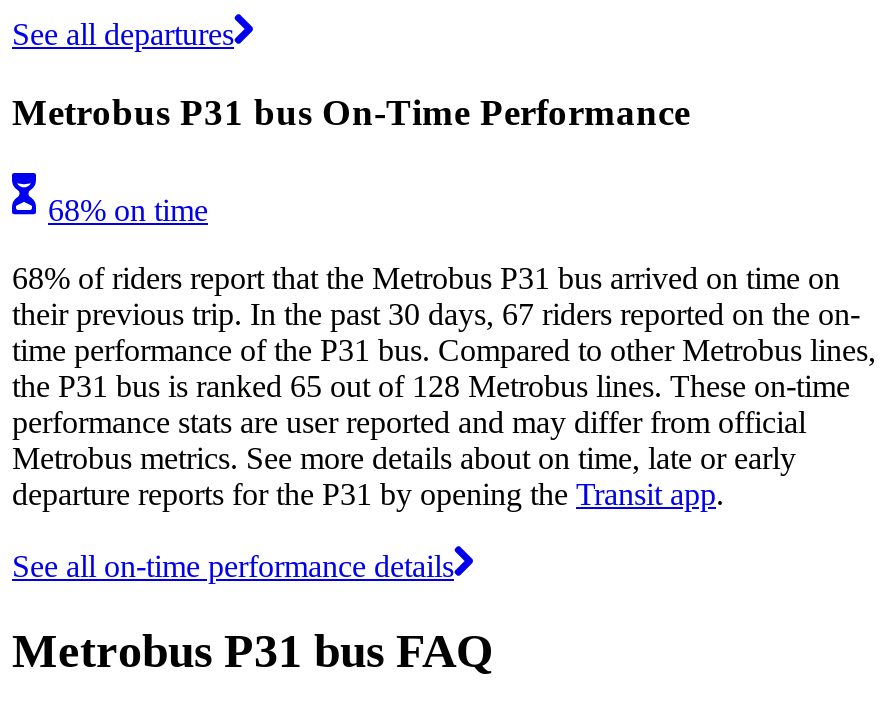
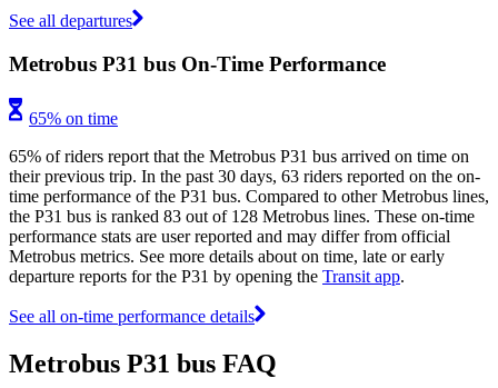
[48,193,208,227] 68% on time -> [29,109,118,128] 65% on time
[12,261,840,295] 68% of riders report that the Metrobus P31 bus arrived on time on -> [9,147,469,166] 65% of riders report that the Metrobus P31 bus arrived on time on
[12,297,860,331] their previous trip. In the past 30 days, 67 riders reported on the on- -> [9,167,480,186] their previous trip. In the past 30 days, 63 riders reported on the on-
[12,369,850,403] the P31 bus is ranked 65 out of 128 Metrobus lines. These on-time -> [9,207,475,226] the P31 bus is ranked 83 out of 128 Metrobus lines. These on-time

